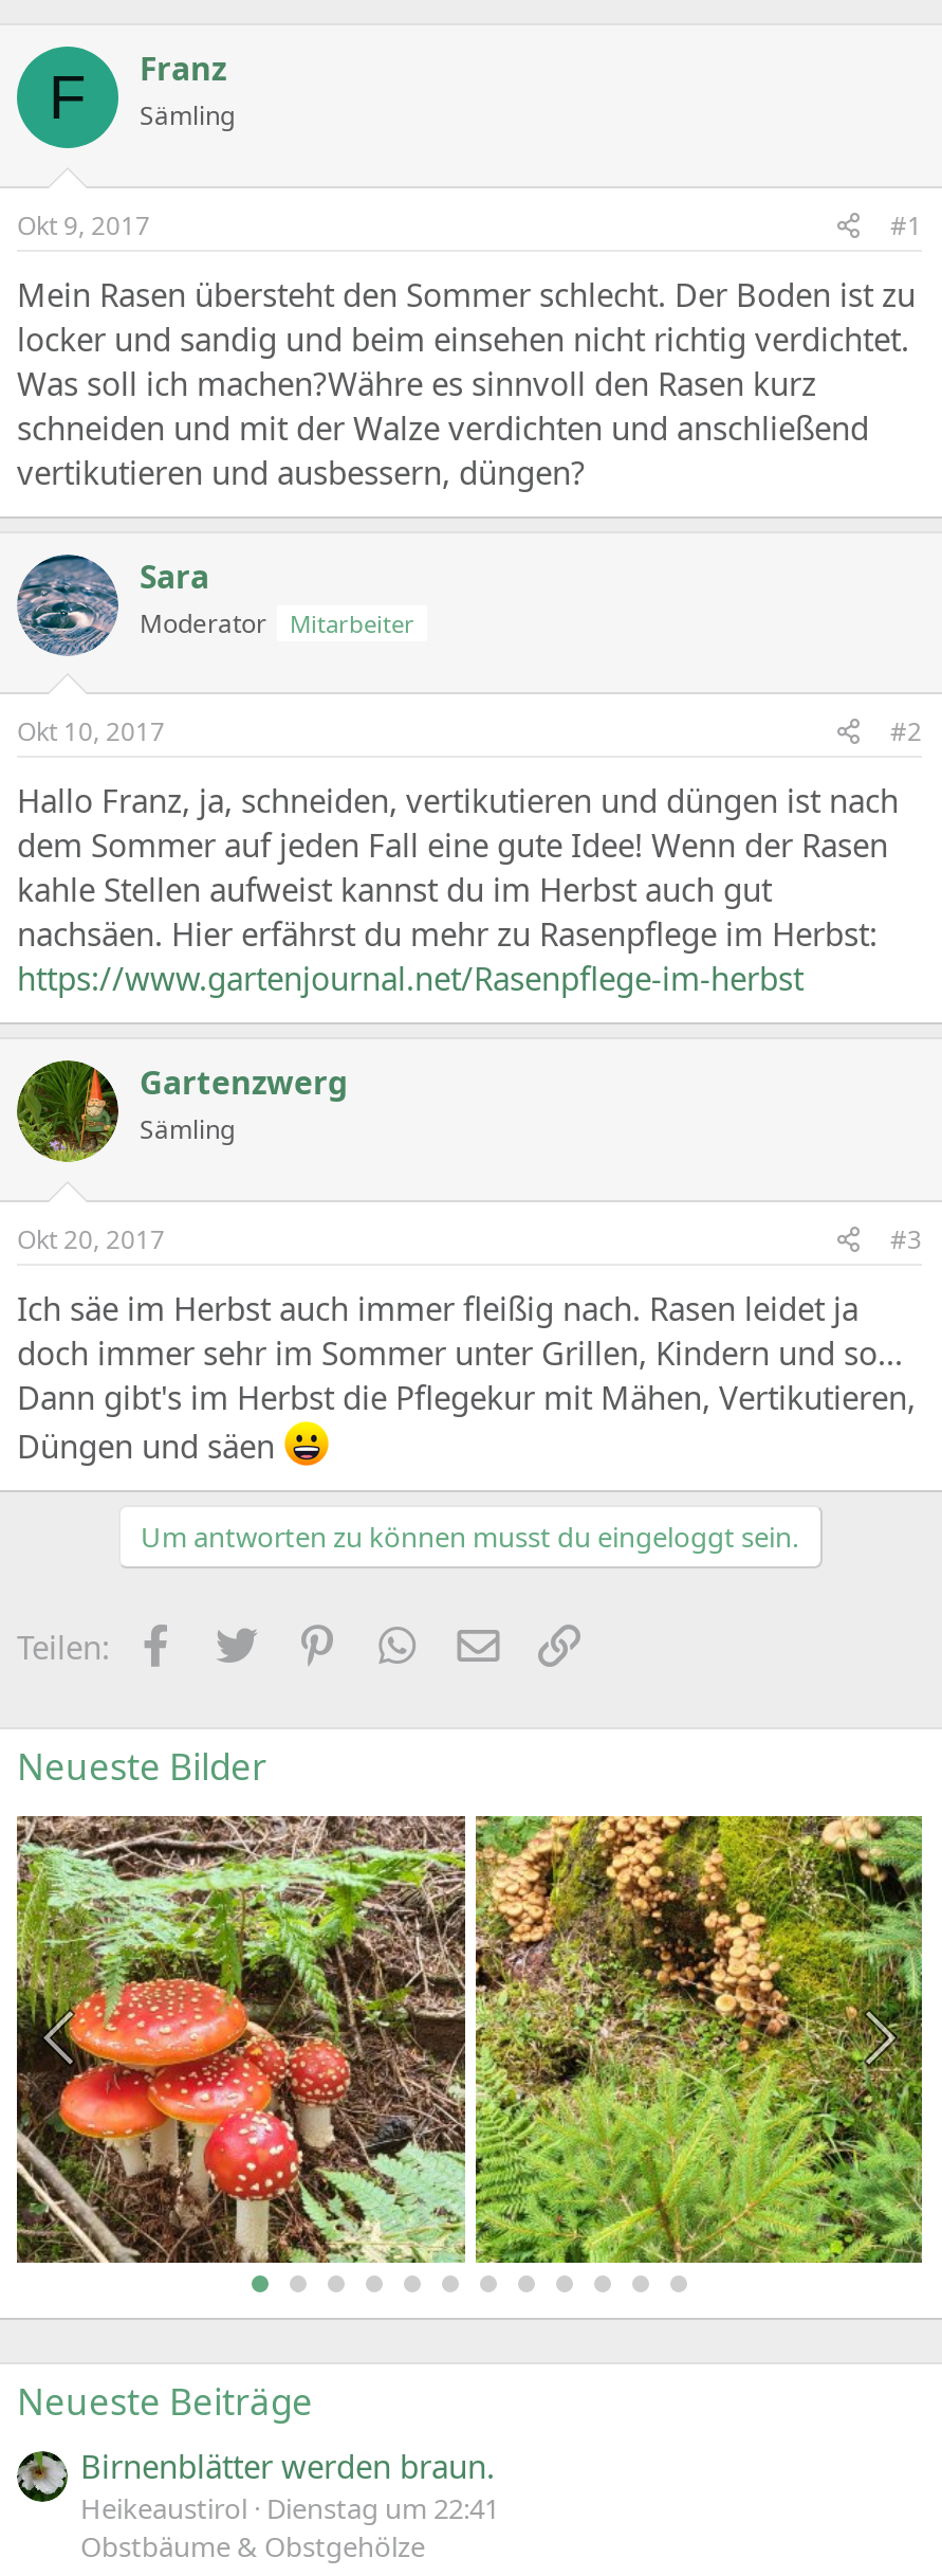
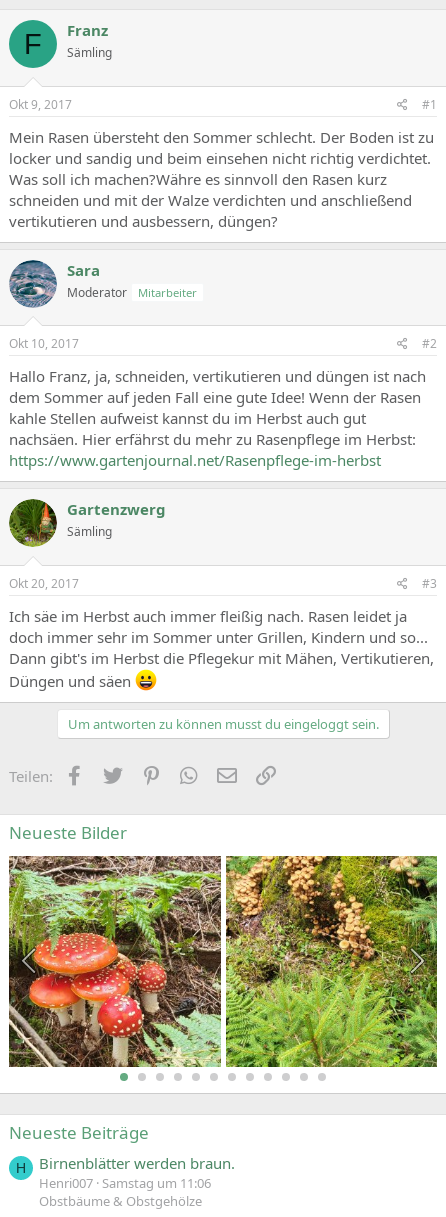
none -> [16,1160,26,1176] H
[80,2490,499,2528] Heikeaustirol Dienstag um 22:41 -> [39,1174,211,1192] Henri007 Samstag um 11:06

